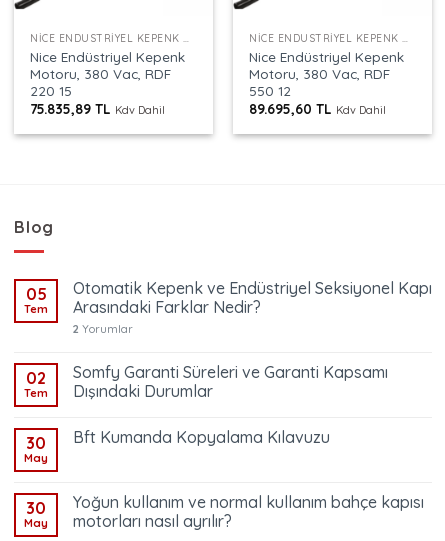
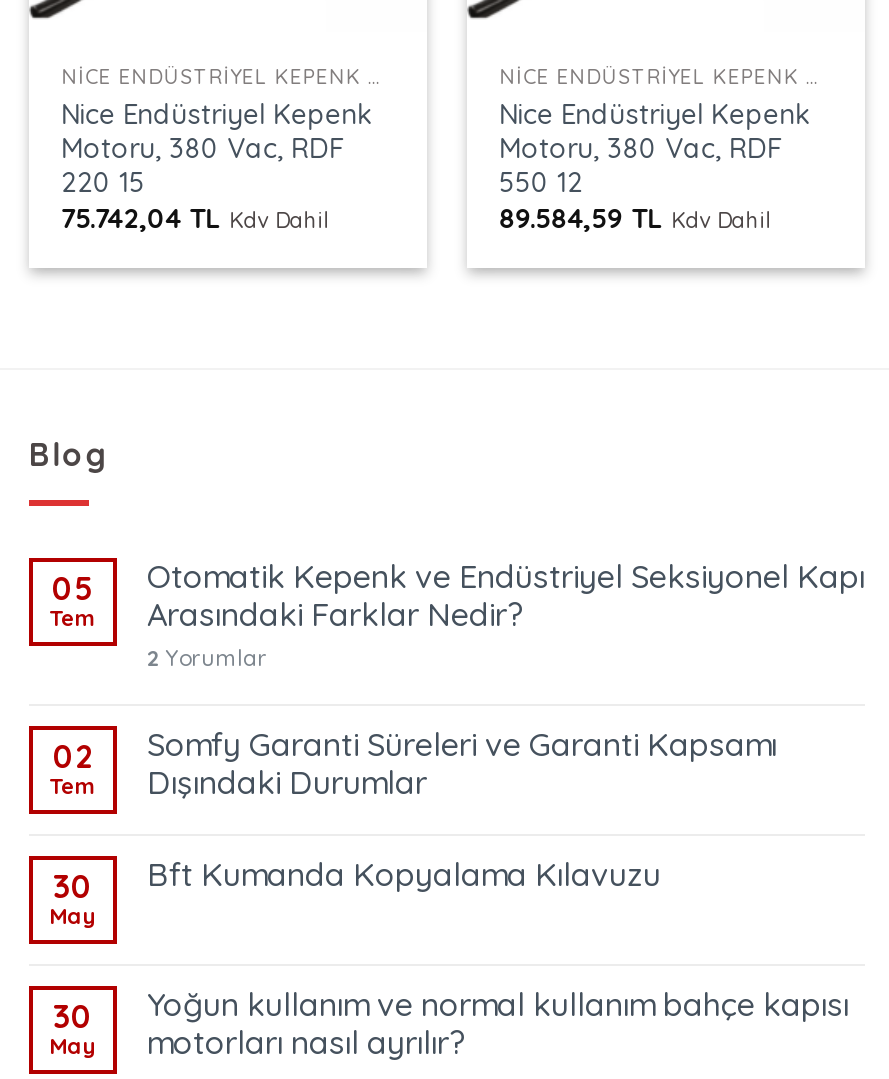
[30,100,165,117] 75.835,89 TL Kdv Dahil -> [61,200,329,234] 75.742,04 TL Kdv Dahil
[249,100,386,117] 89.695,60 TL Kdv Dahil -> [499,200,771,234] 89.584,59 TL Kdv Dahil

